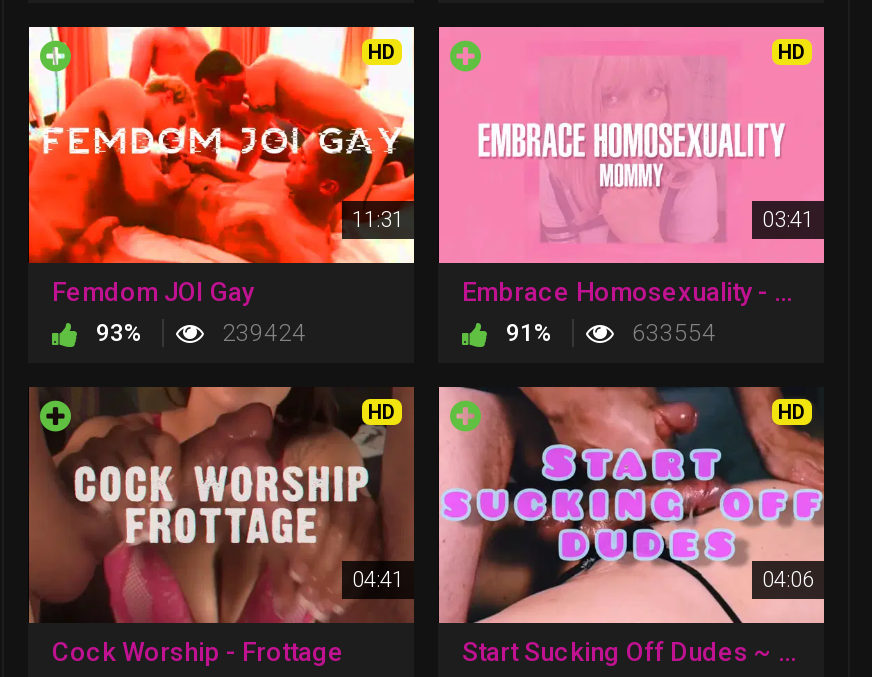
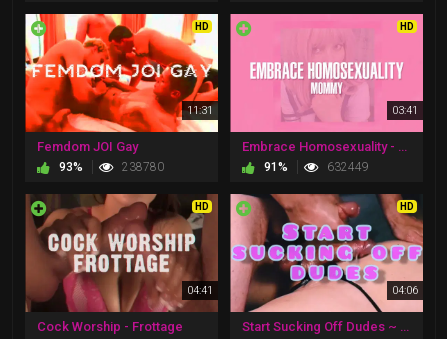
[222,319,306,347] 239424 -> [122,160,164,174] 238780
[632,319,716,347] 633554 -> [327,160,369,174] 632449

